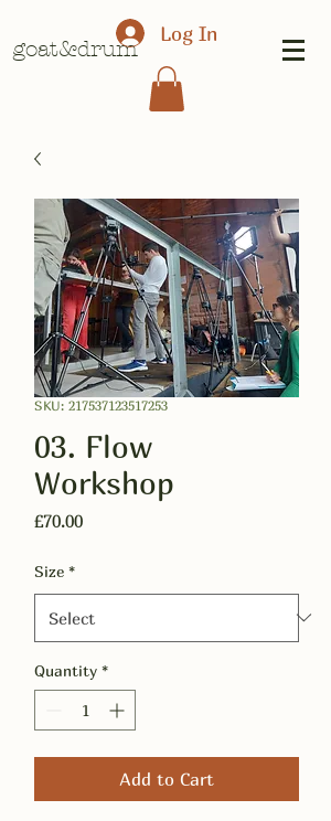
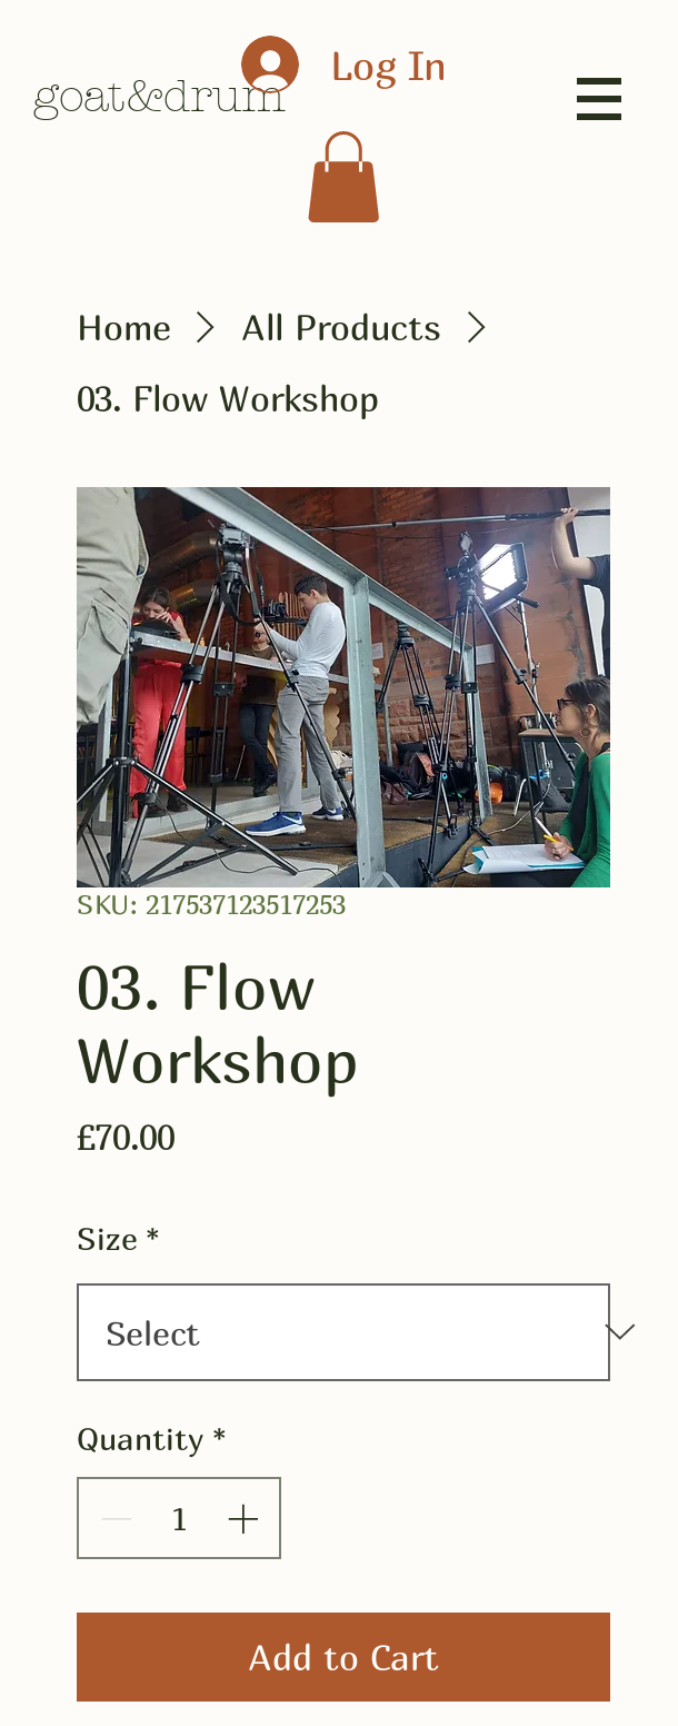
none -> [77,304,441,419] Home | All Products | 03. Flow Workshop

